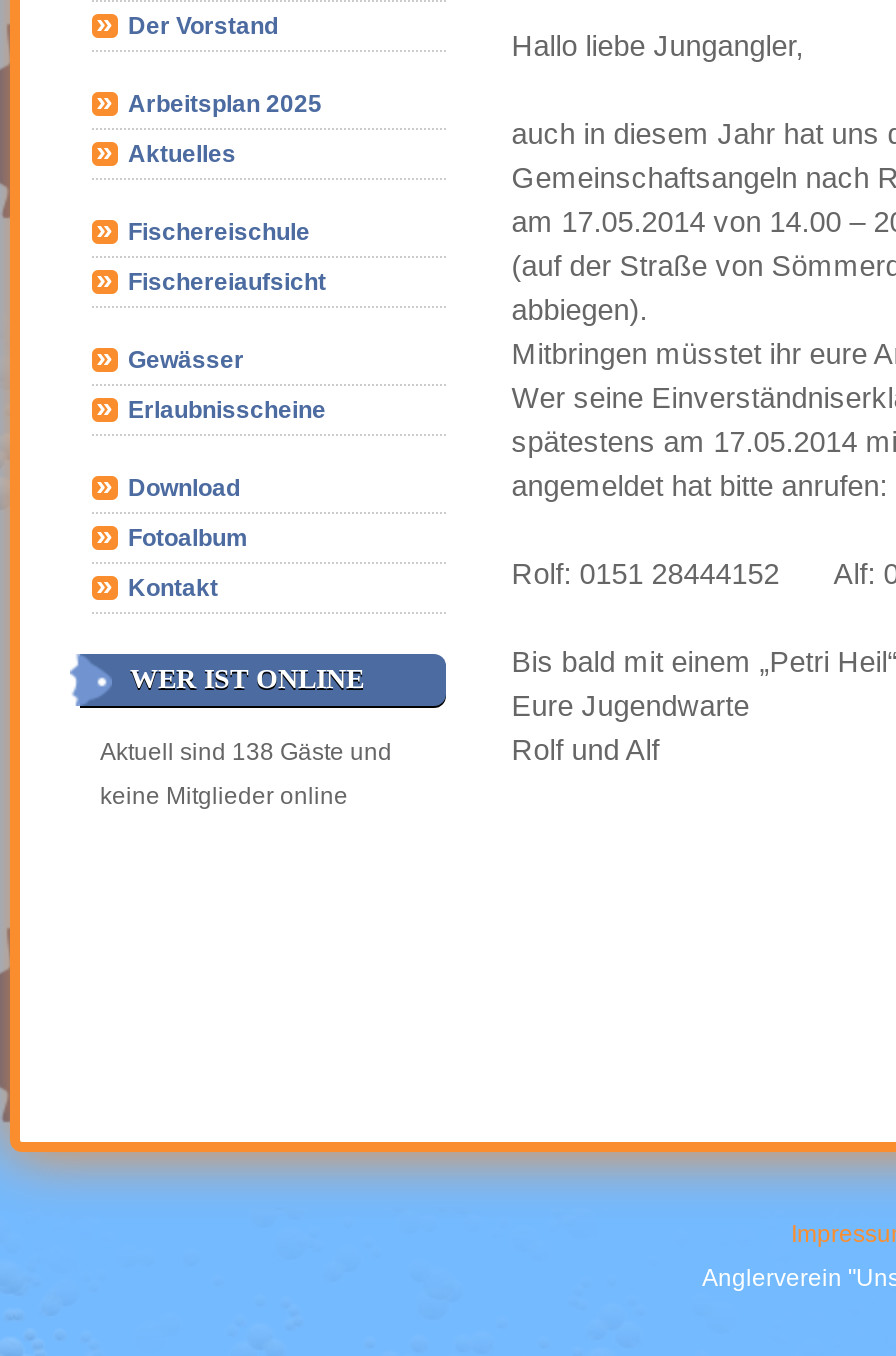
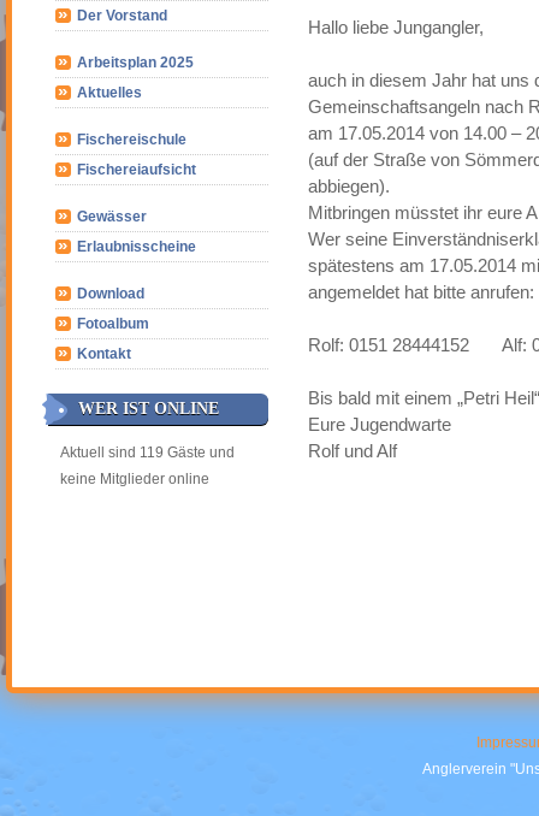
[100,738,392,766] Aktuell sind 138 Gäste und -> [60,444,235,461] Aktuell sind 119 Gäste und

